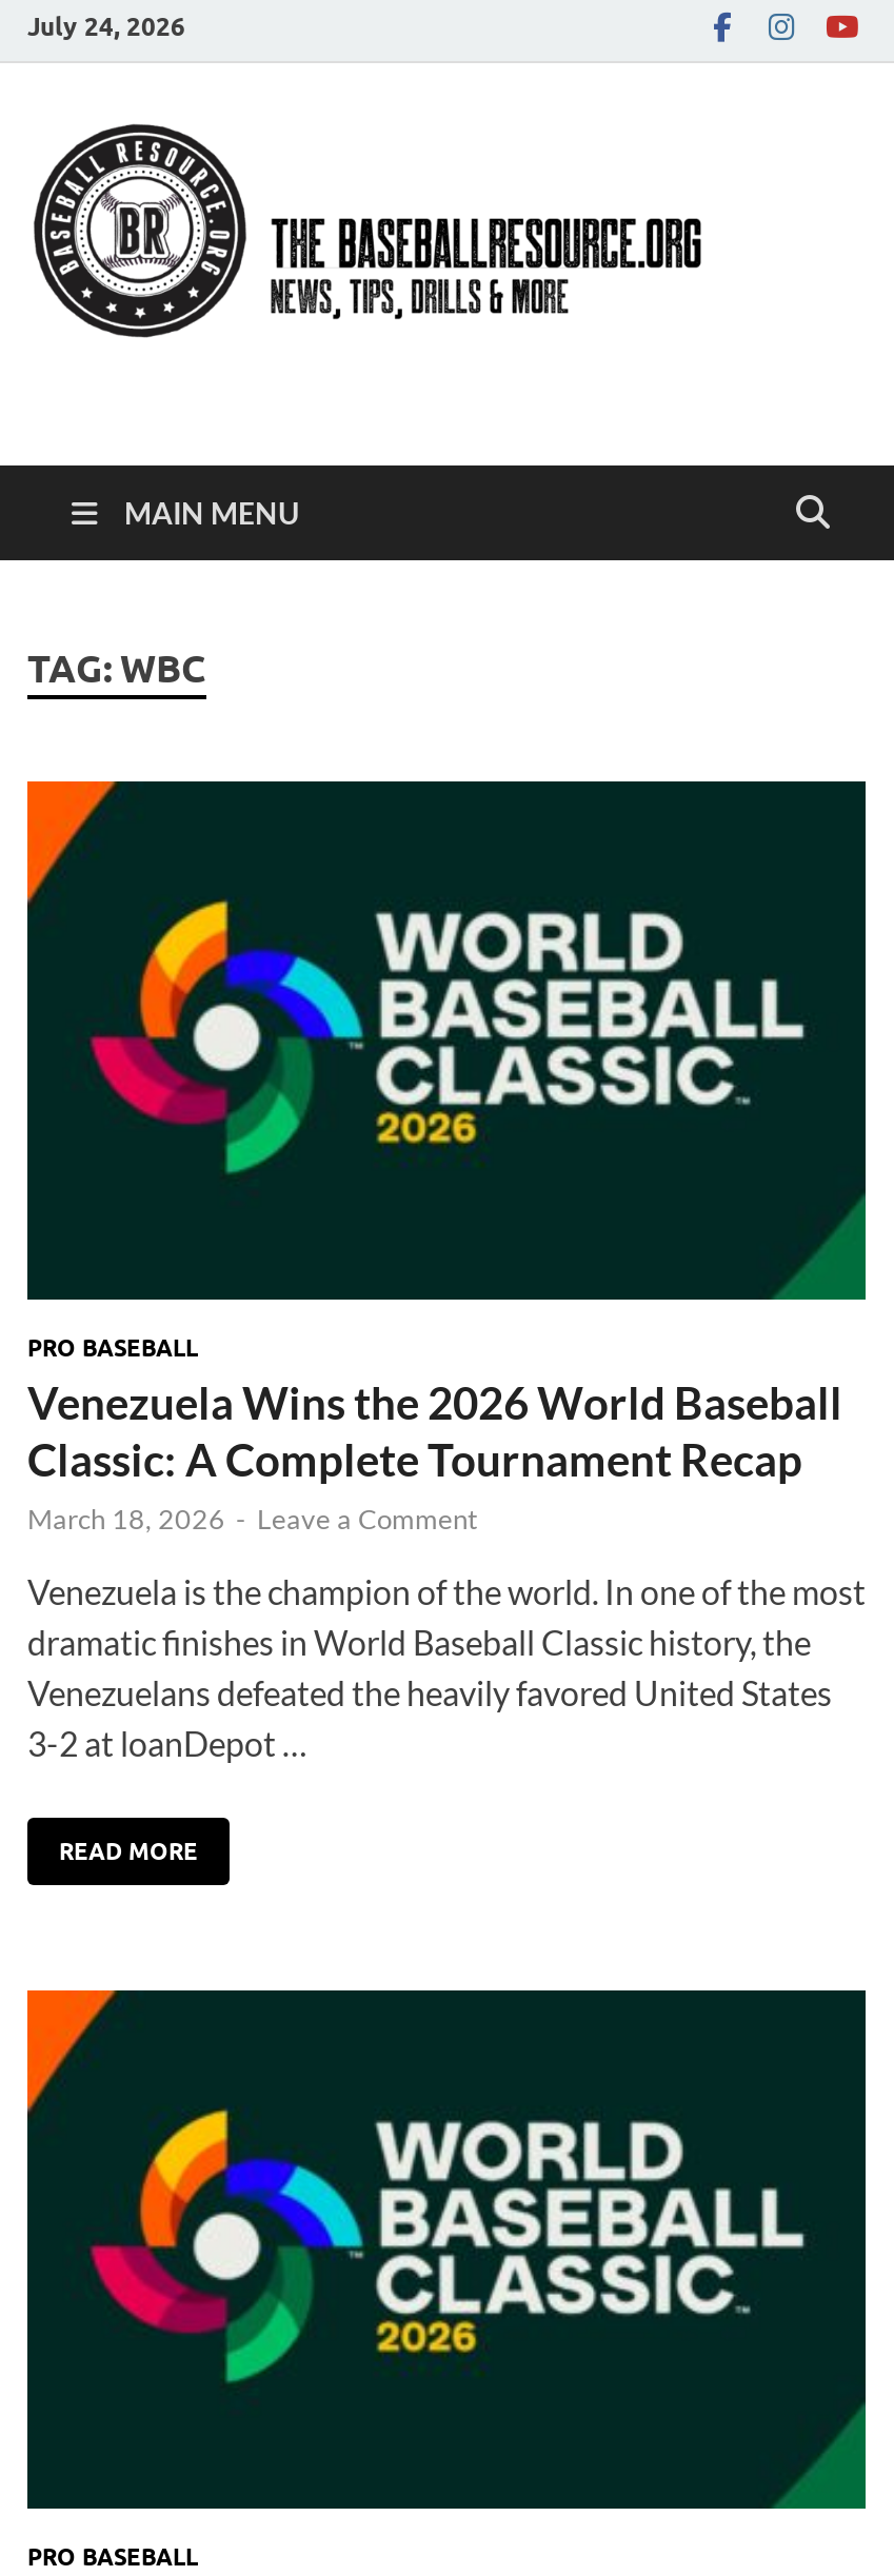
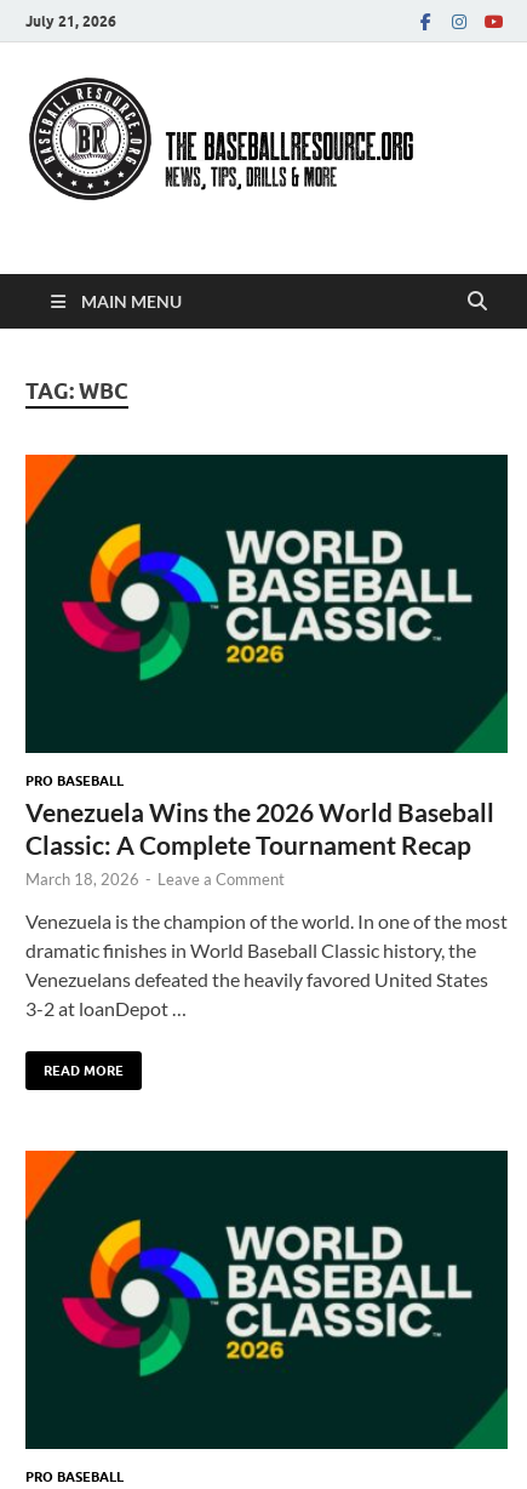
[27,9,185,41] July 24, 2026 -> [25,12,116,30] July 21, 2026

